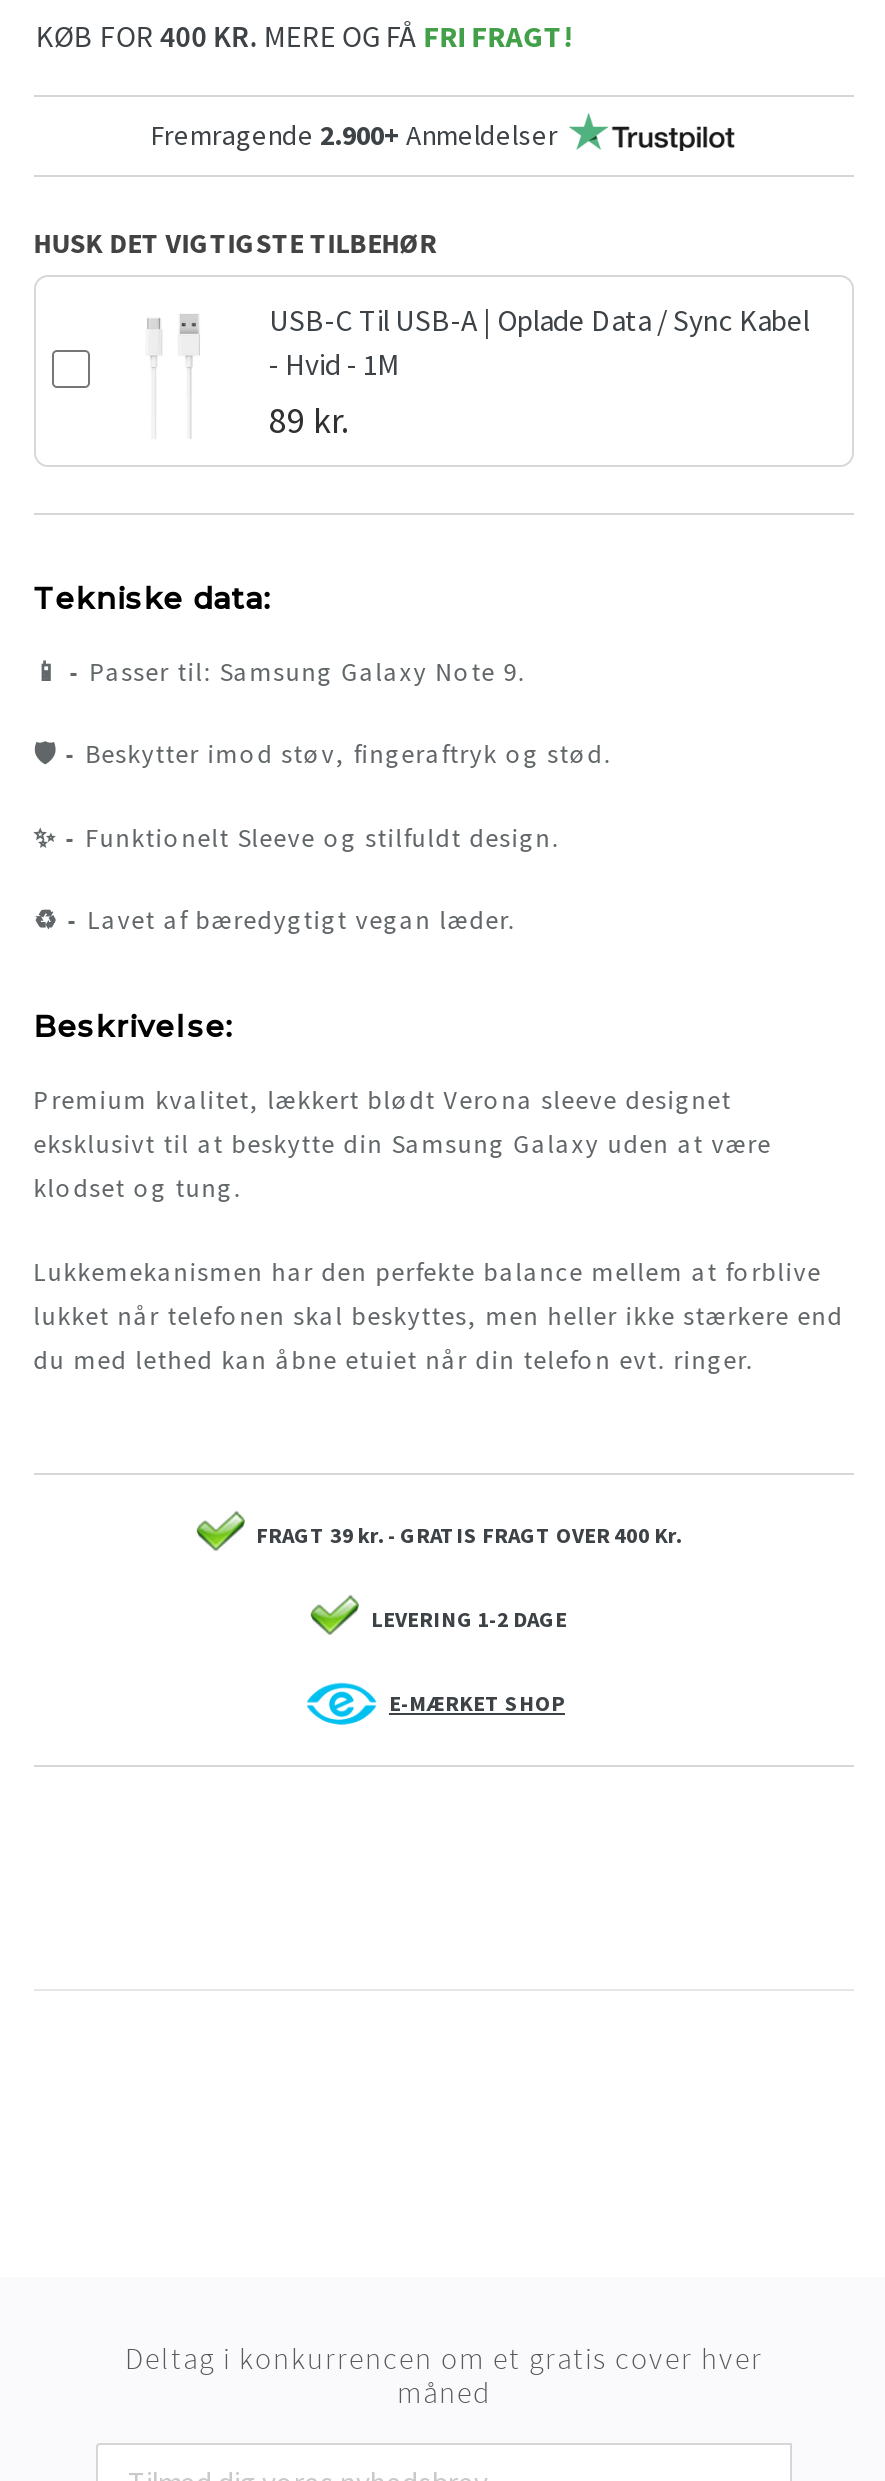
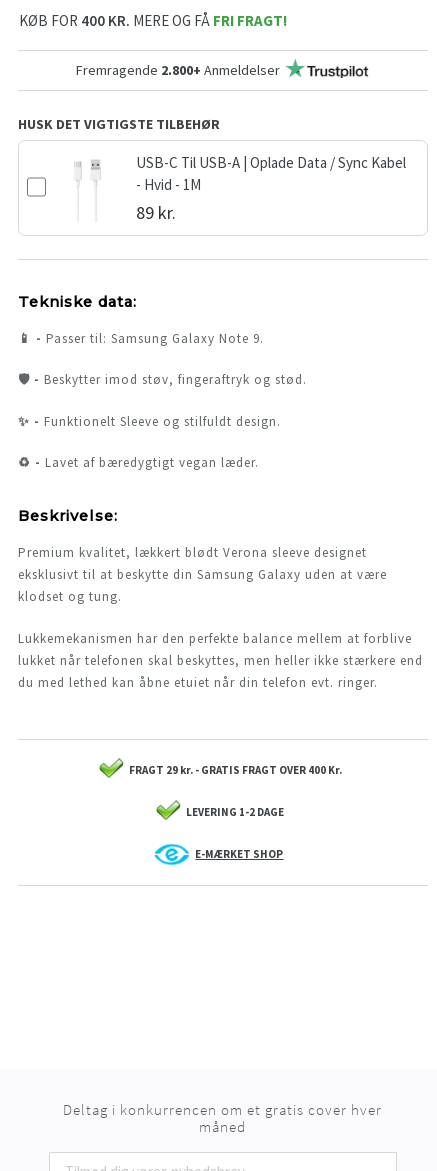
[150,117,558,153] Fremragende 2.900+ Anmeldelser -> [76,61,280,79] Fremragende 2.800+ Anmeldelser
[256,1520,682,1548] FRAGT 39 kr. - GRATIS FRAGT OVER 400 Kr. -> [129,763,342,777] FRAGT 29 kr. - GRATIS FRAGT OVER 400 Kr.

